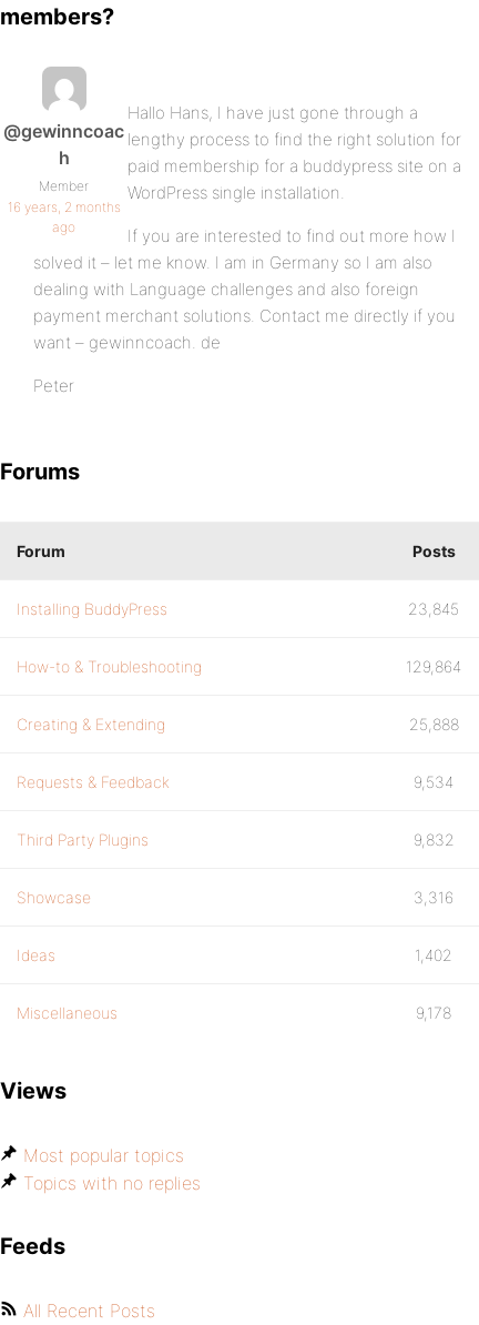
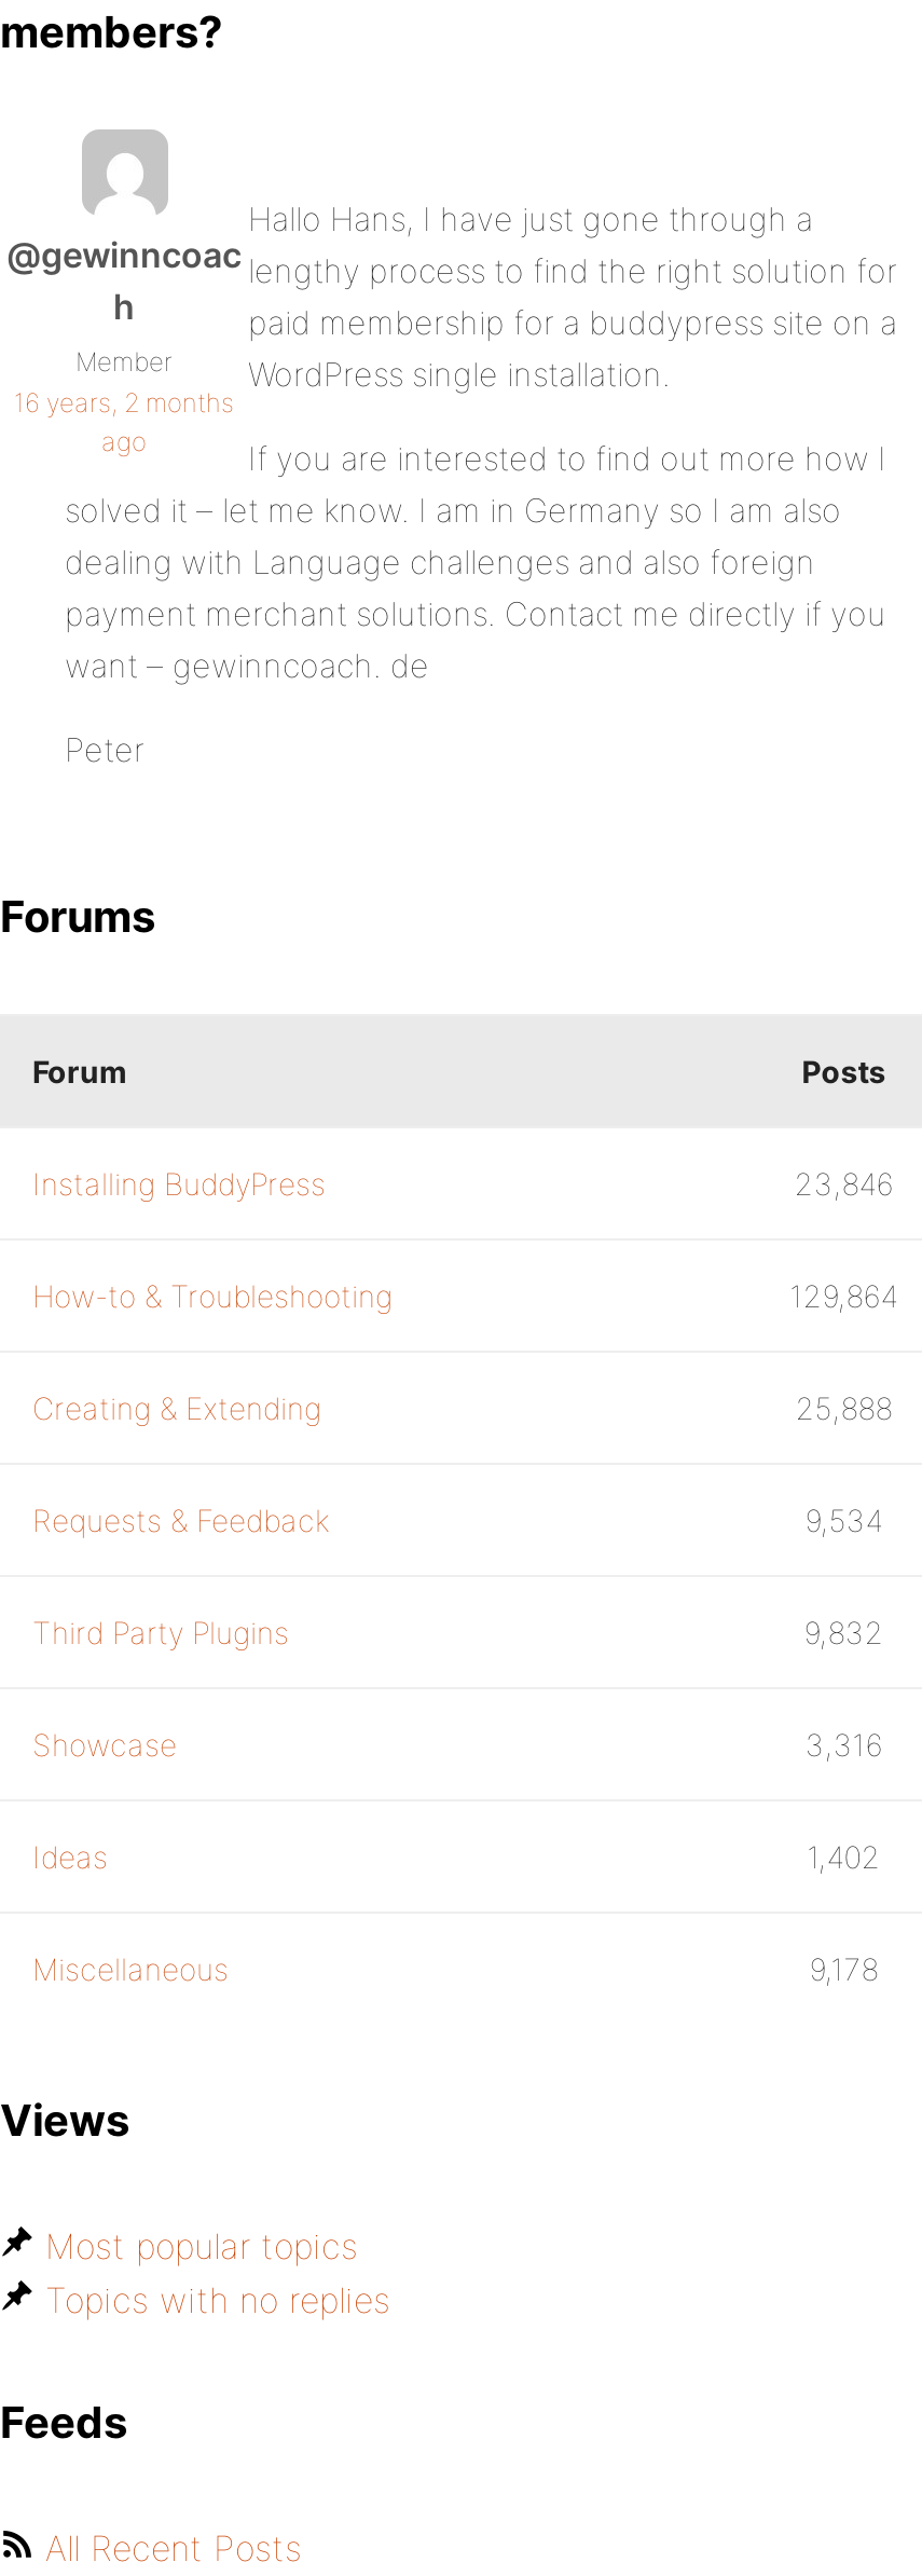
[408,599,459,618] 23,845 -> [794,1165,893,1202] 23,846

